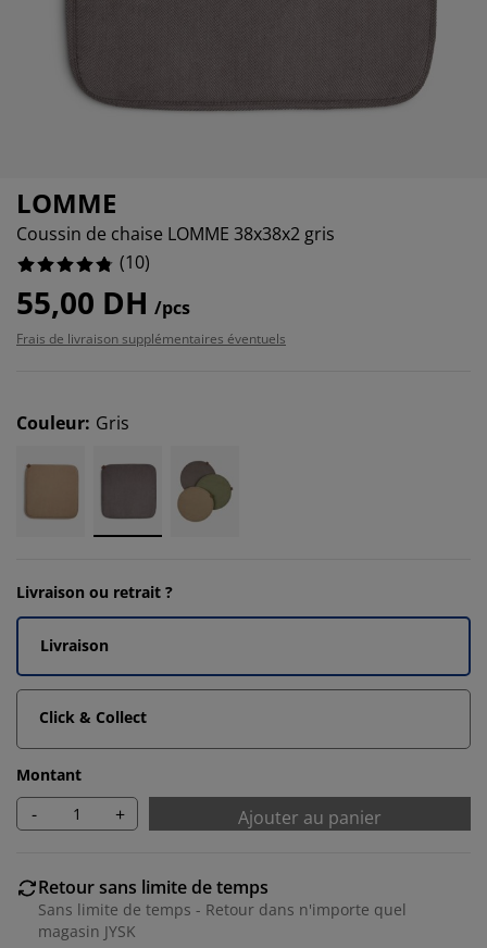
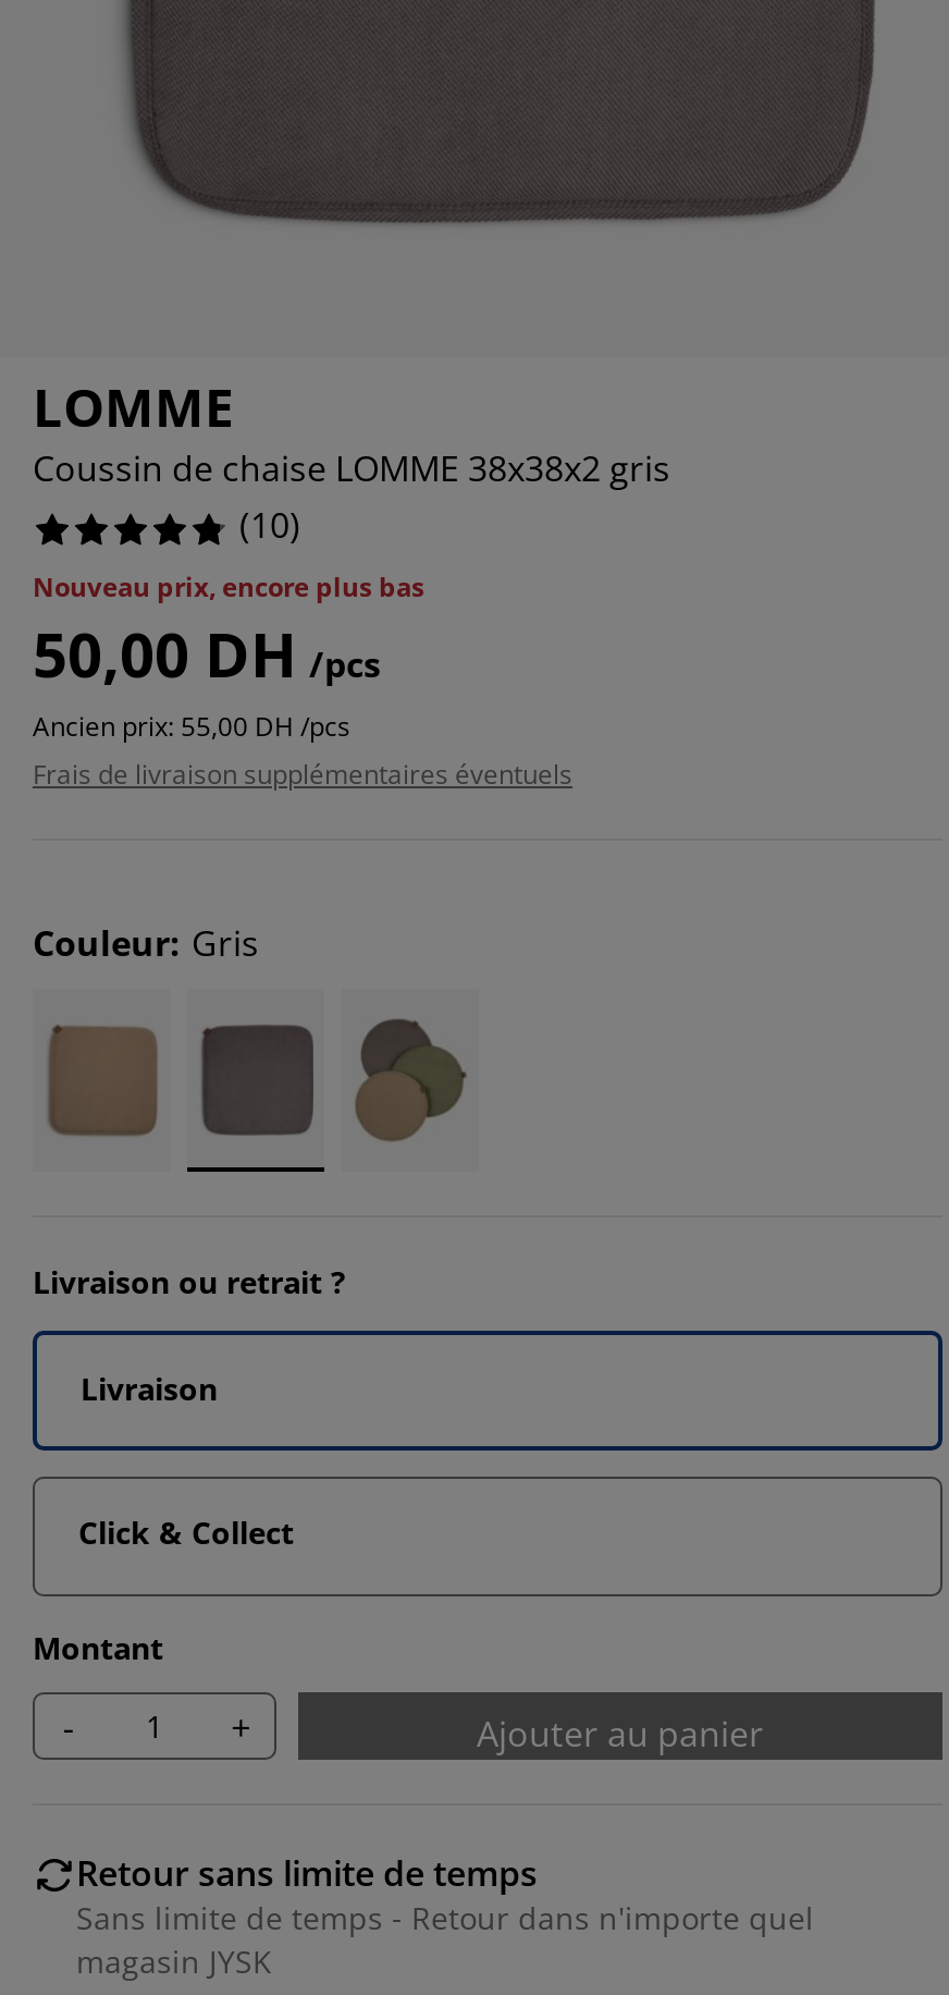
[16,282,190,323] 55,00 DH /pcs -> [33,568,431,745] Nouveau prix, encore plus bas | 50,00 DH /pcs | Ancien prix: 55,00 DH /pcs

